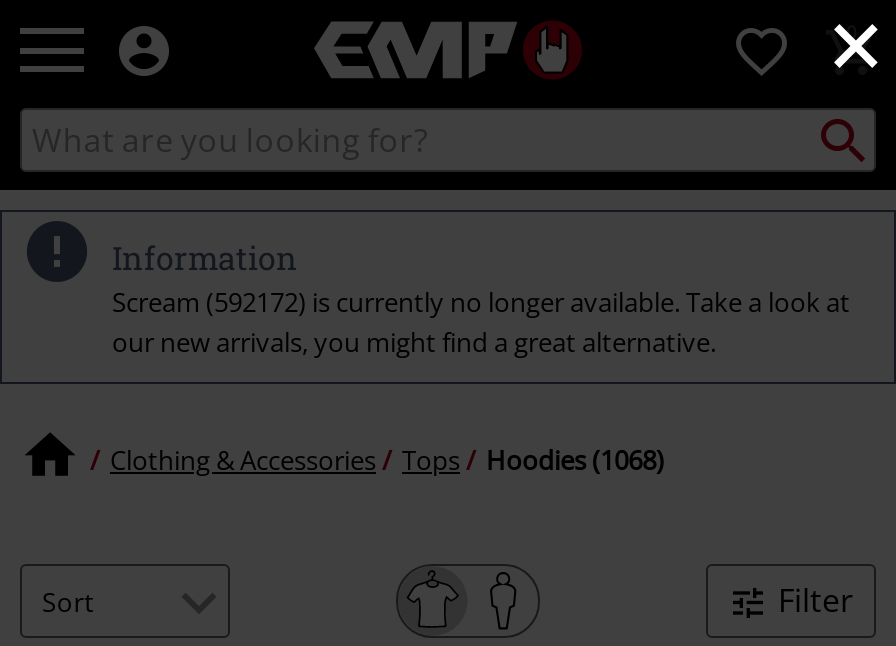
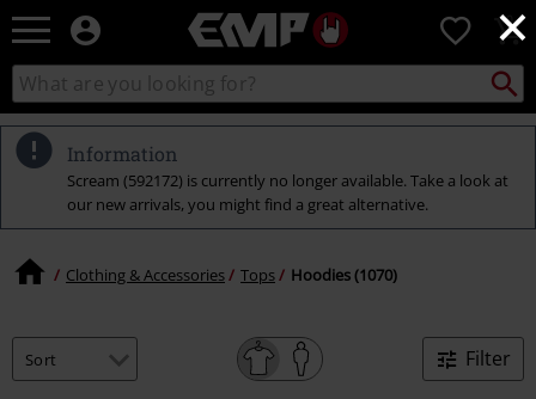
[110,441,664,477] Clothing & Accessories Tops Hoodies (1068) -> [66,263,397,285] Clothing & Accessories Tops Hoodies (1070)

